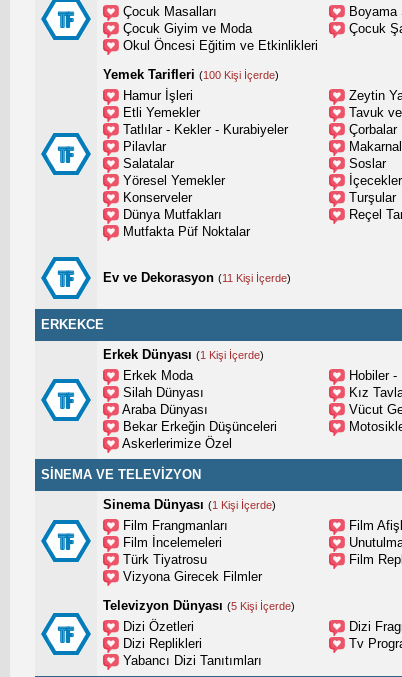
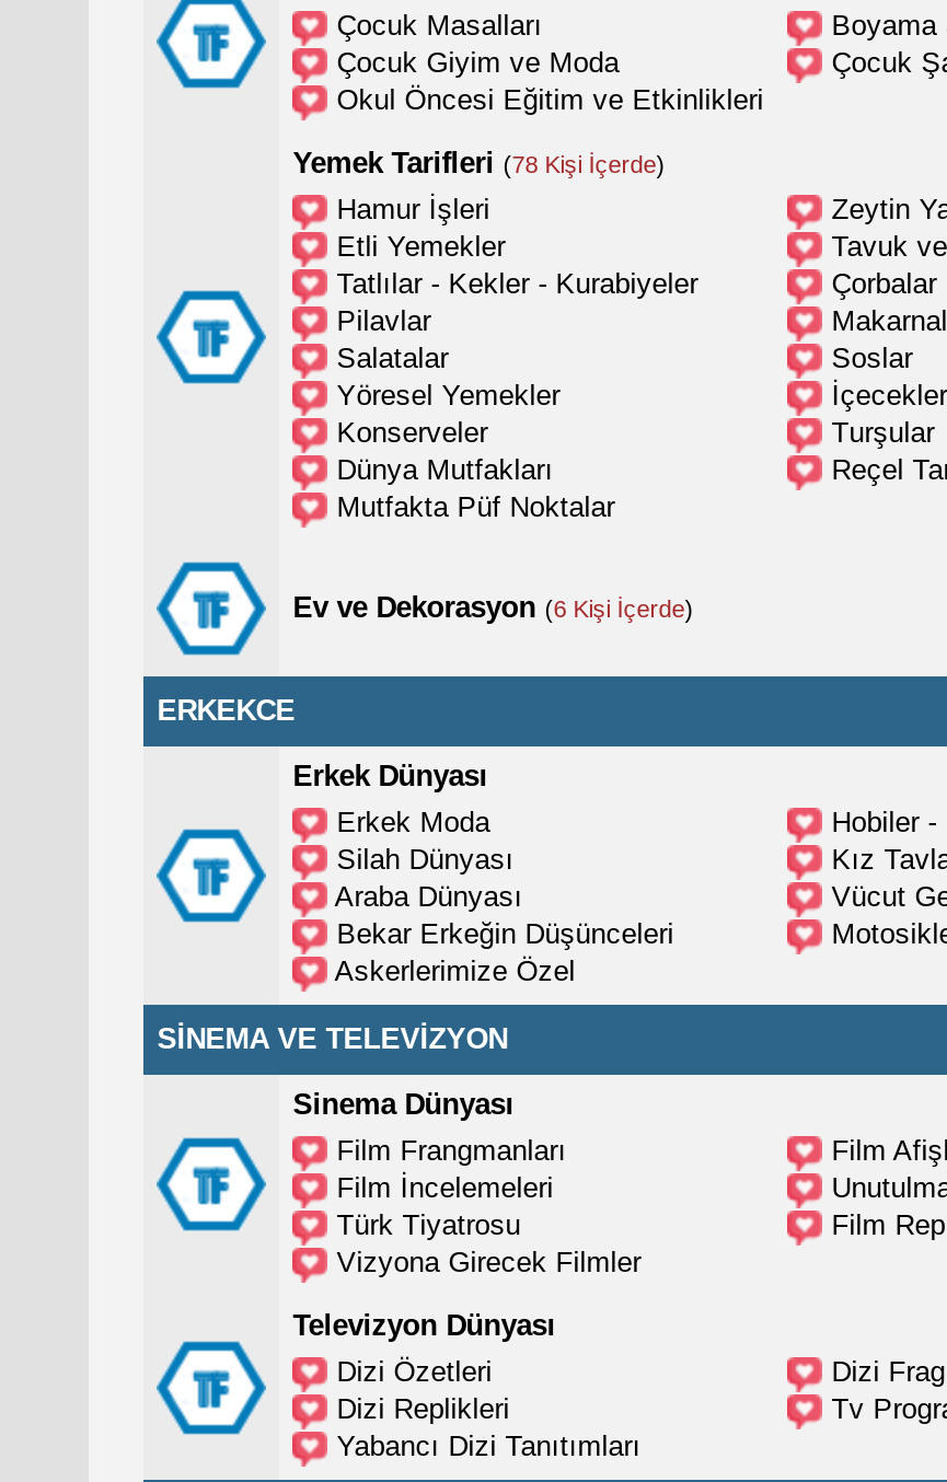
[103,67,279,82] Yemek Tarifleri (100 Kişi İçerde) -> [293,147,665,180] Yemek Tarifleri (78 Kişi İçerde)
[103,270,291,285] Ev ve Dekorasyon (11 Kişi İçerde) -> [293,591,693,624] Ev ve Dekorasyon (6 Kişi İçerde)
[103,347,264,362] Erkek Dünyası (1 Kişi İçerde) -> [293,760,488,792] Erkek Dünyası
[103,497,276,512] Sinema Dünyası (1 Kişi İçerde) -> [293,1088,514,1121] Sinema Dünyası
[103,598,295,613] Televizyon Dünyası (5 Kişi İçerde) -> [293,1309,556,1342] Televizyon Dünyası

